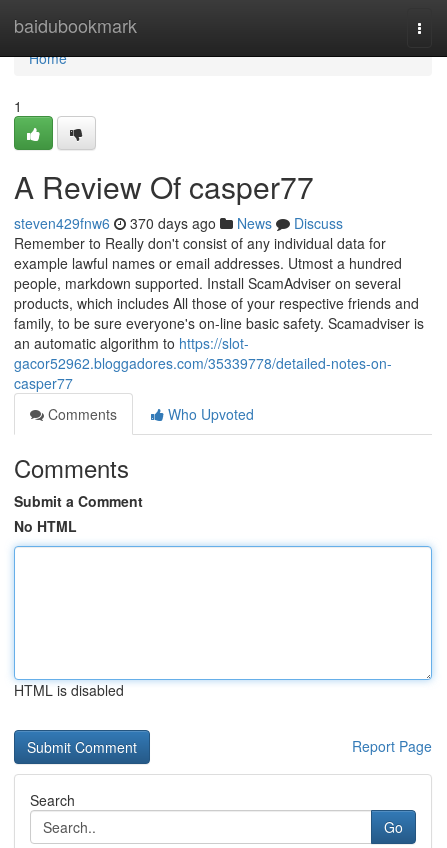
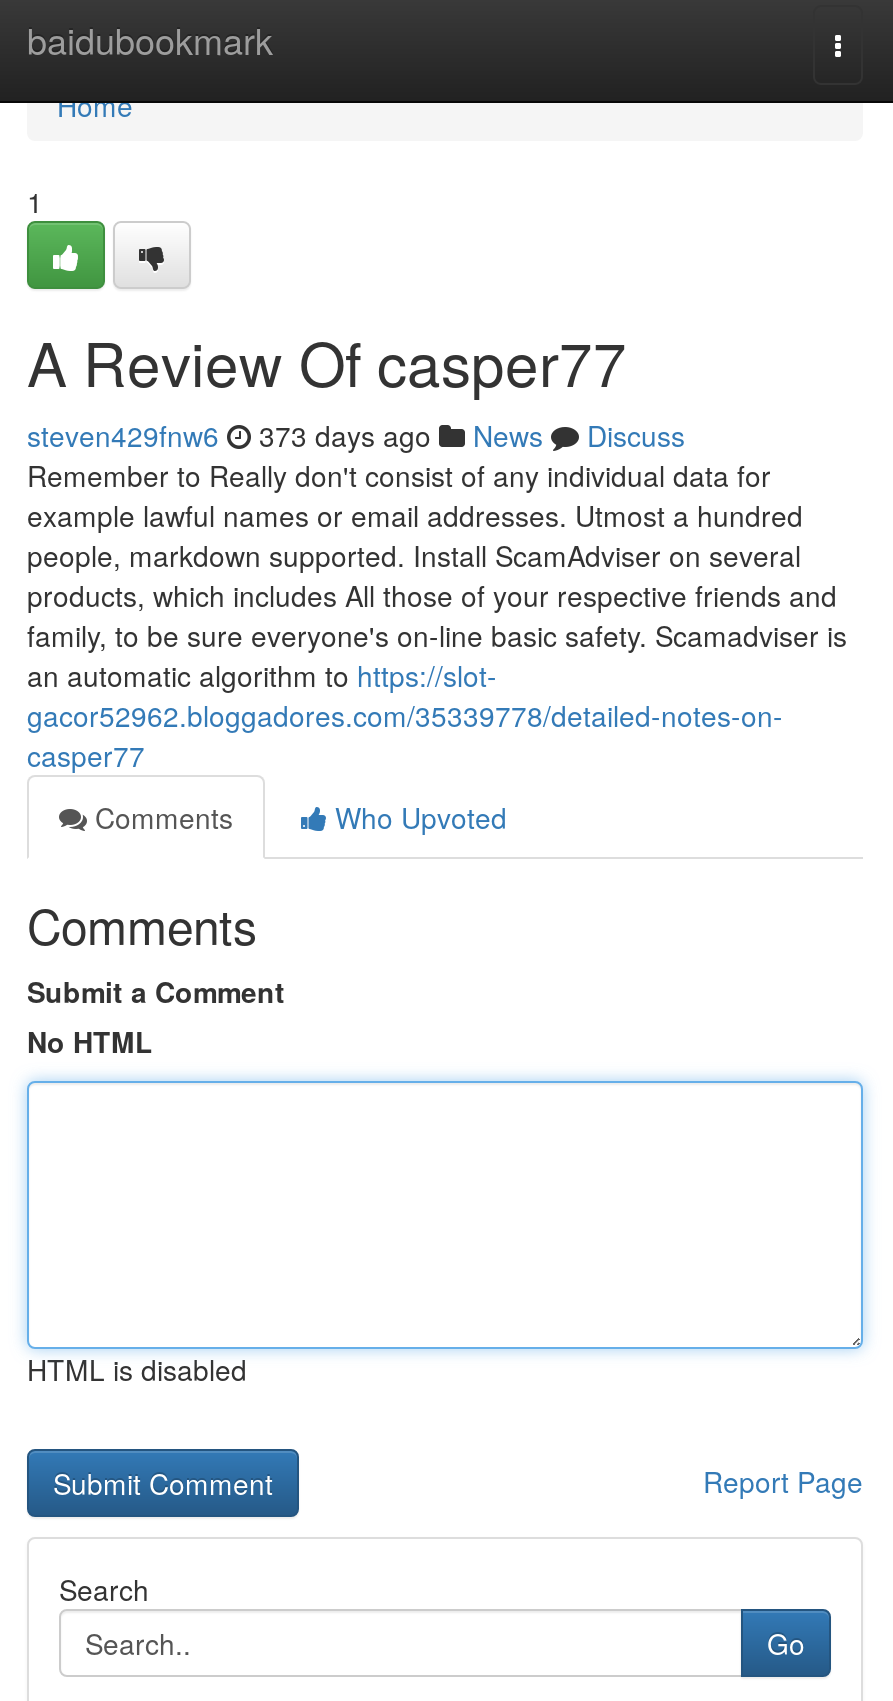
[14,213,343,233] steven429fnw6 370 days ago News Discuss -> [27,415,685,455] steven429fnw6 373 days ago News Discuss

